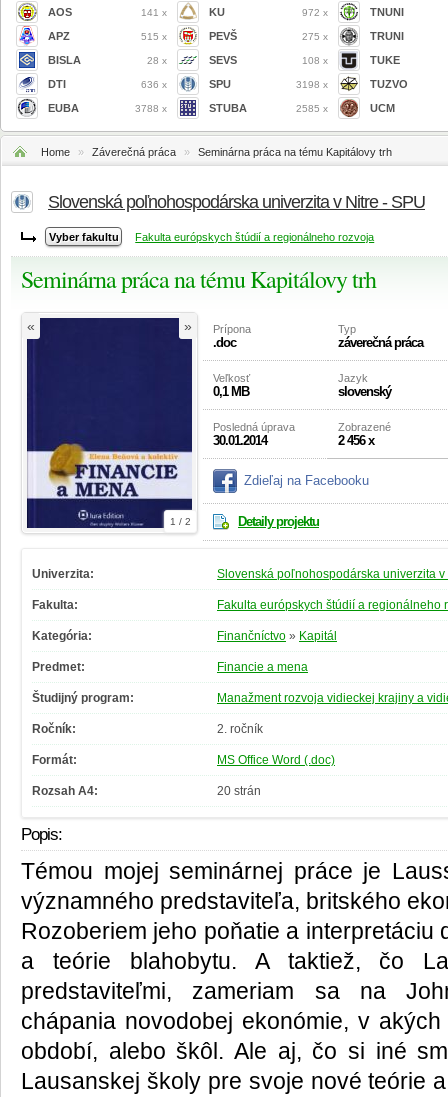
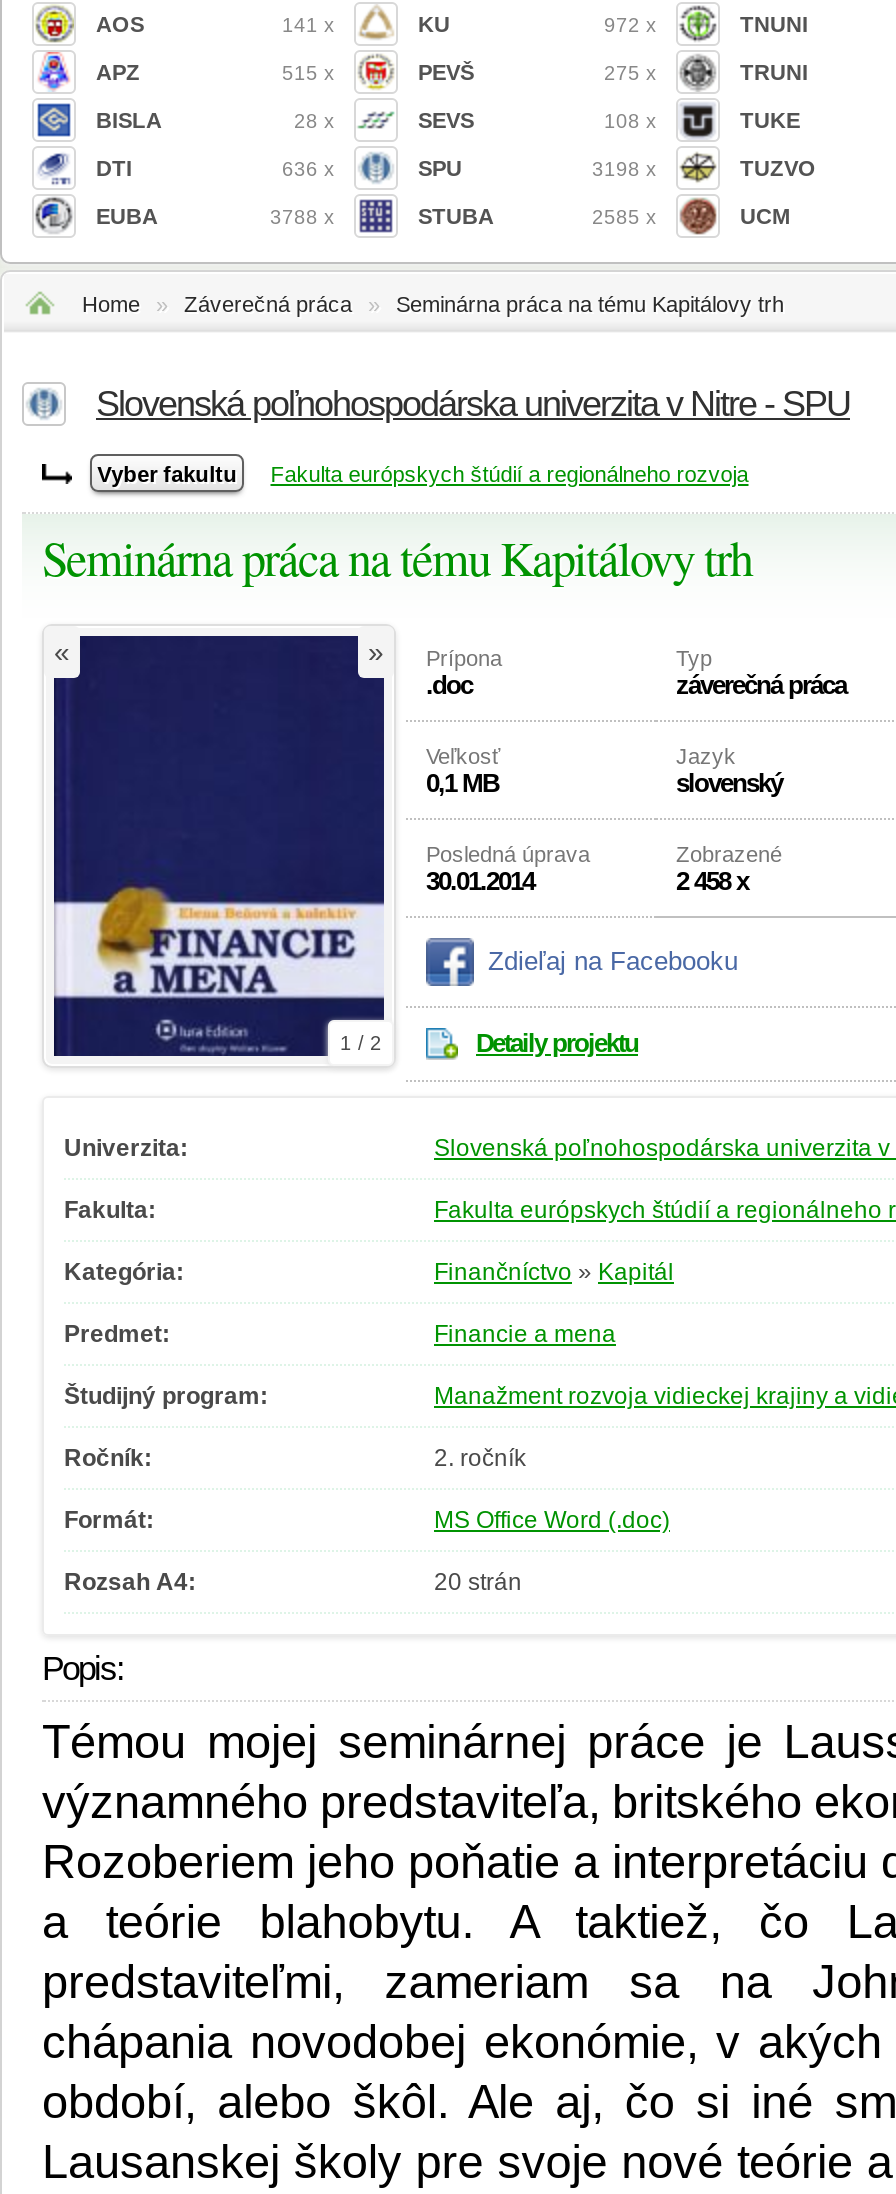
[338,433,374,448] 2 456 x -> [676,866,748,896] 2 458 x

